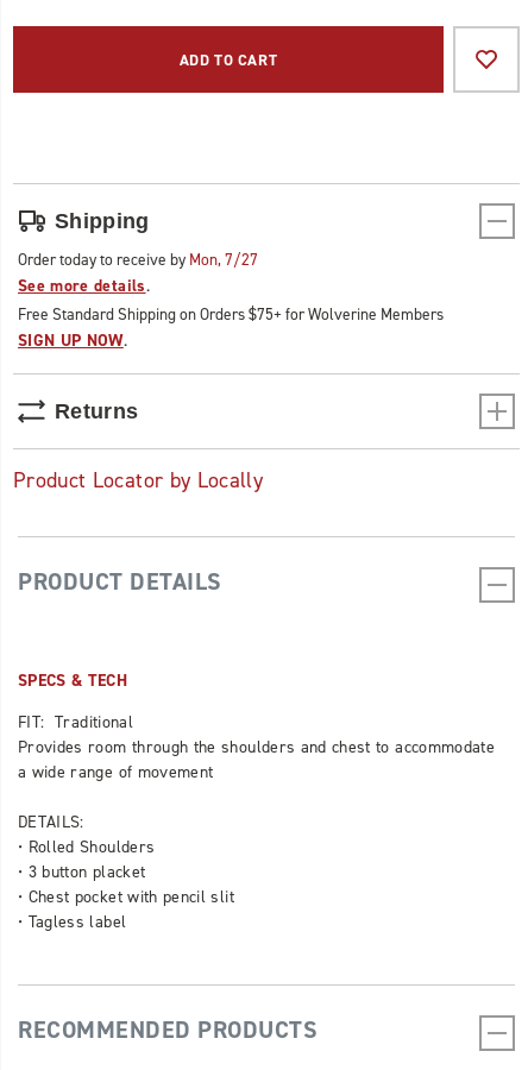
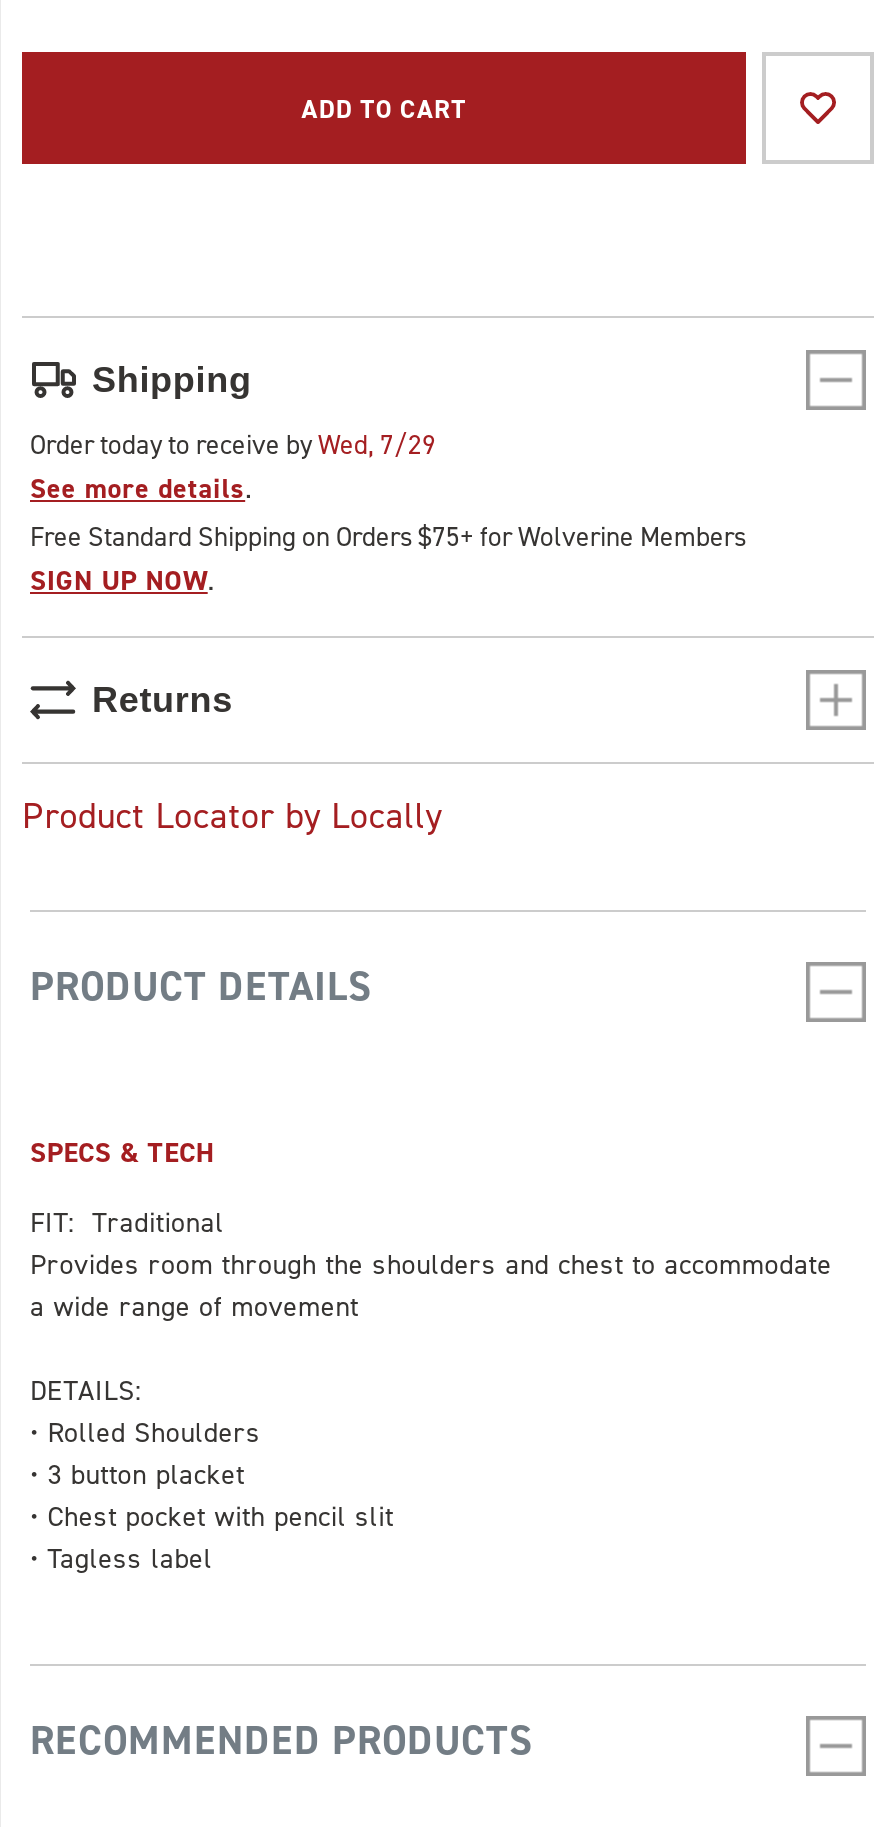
[18,248,258,270] Order today to receive byMon, 7/27 -> [30,426,436,462] Order today to receive byWed, 7/29

